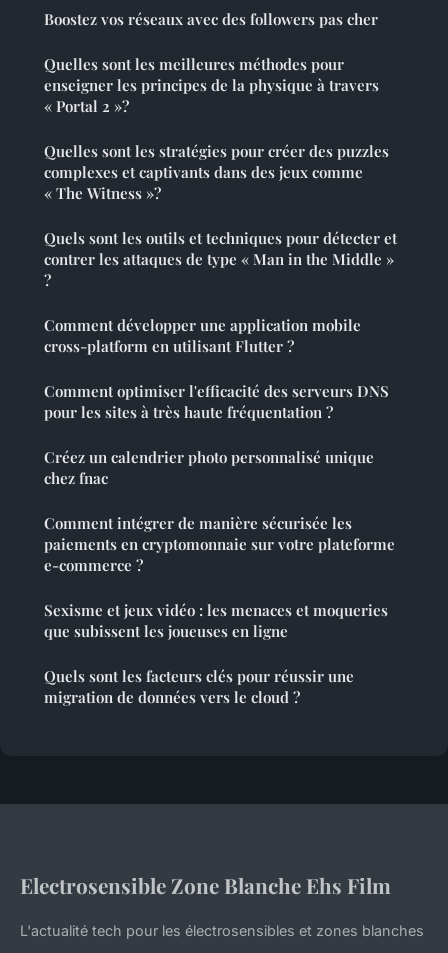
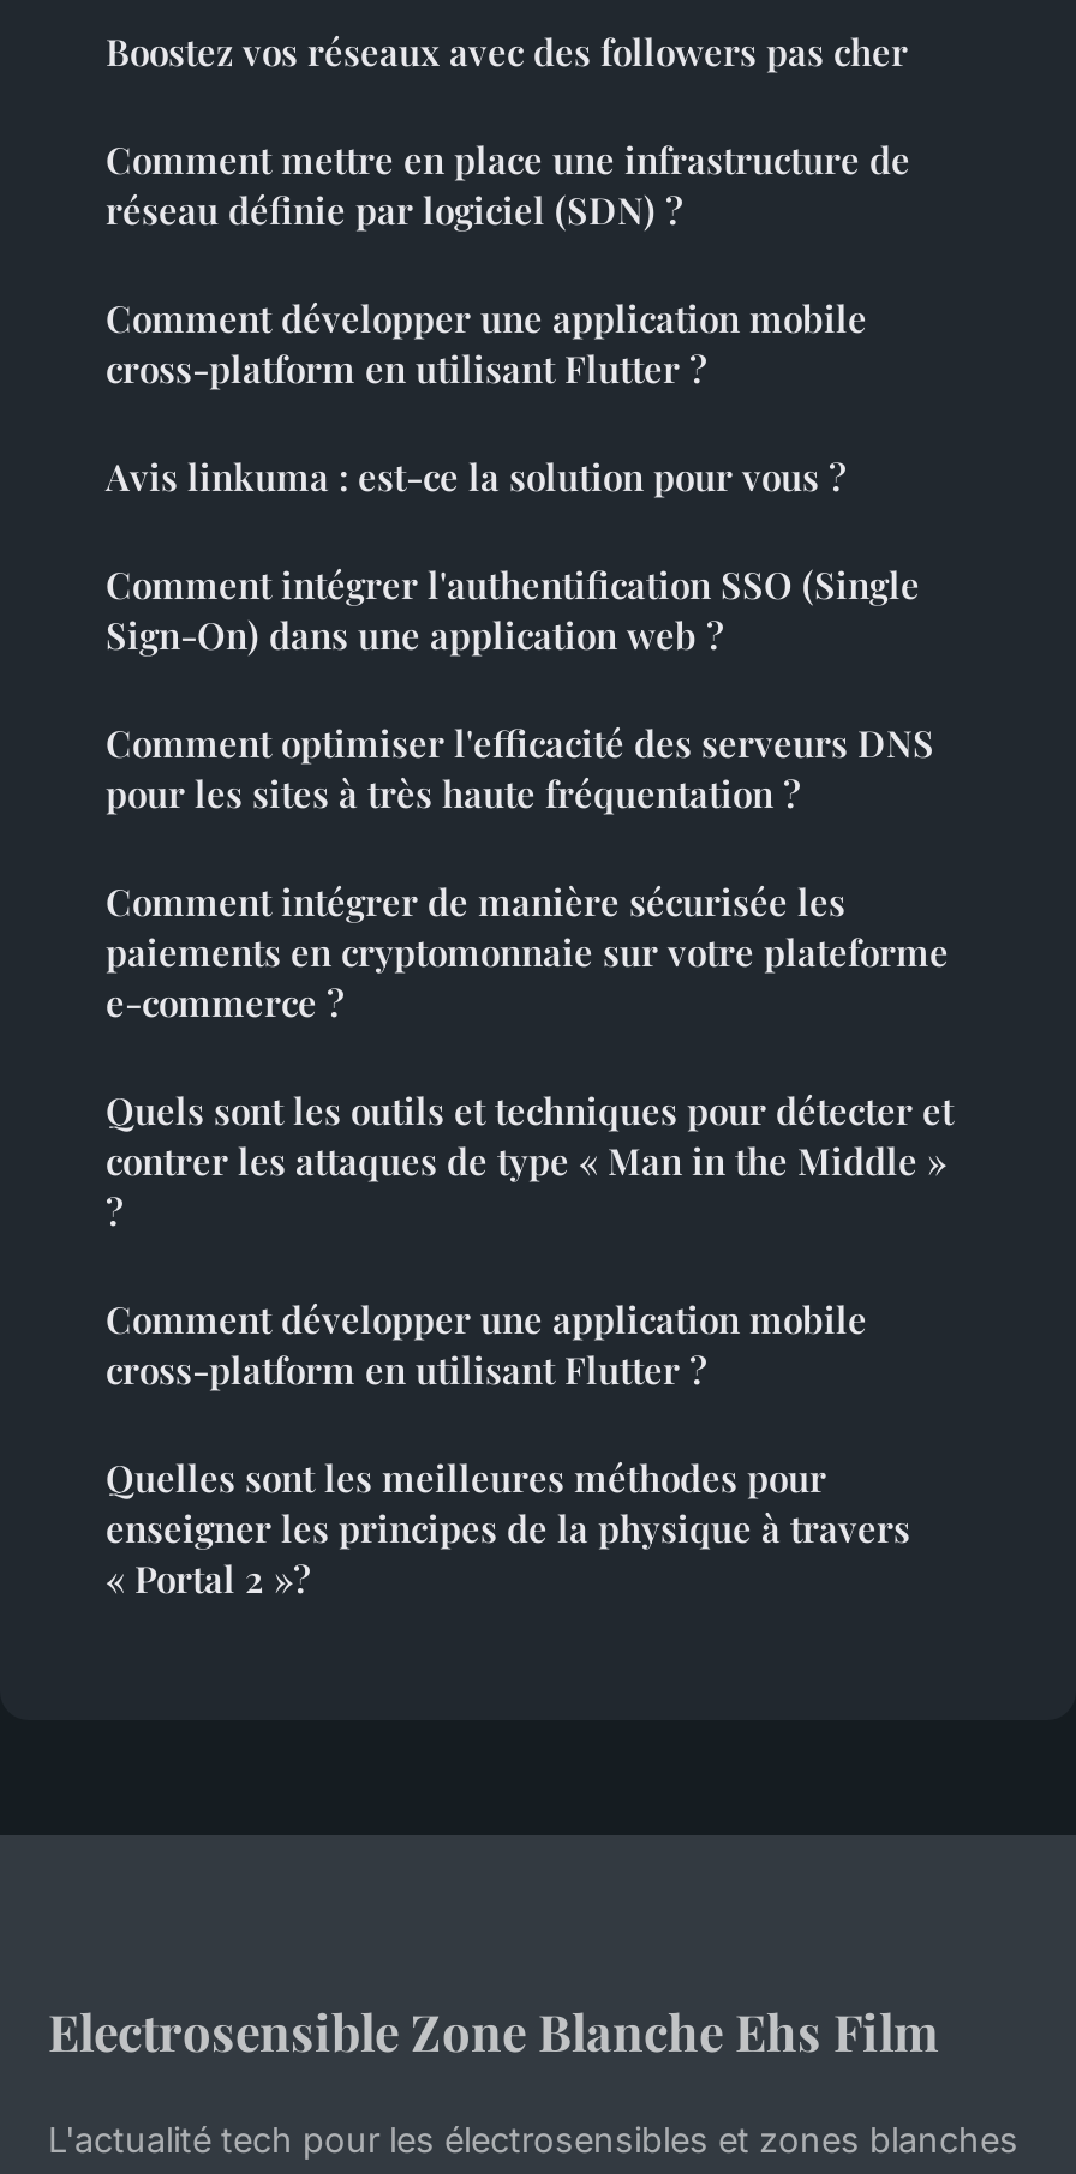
moved [44,54,379,116] -> [106,1454,910,1603]: Quelles sont les meilleures méthodes pour | enseigner les principes de la physique à travers | « Portal 2 »?
[44,141,389,203] Quelles sont les stratégies pour créer des puzzles | complexes et captivants dans des jeux comme | « The Witness »? -> [106,136,920,659] Comment mettre en place une infrastructure de | réseau définie par logiciel (SDN) ? | Comment développer une application mobile | cross-platform en utilisant Flutter ? | Avis linkuma : est-ce la solution pour vous ? | Comment intégrer l'authentification SSO (Single | Sign-On) dans une application web ?
moved [44,228,397,356] -> [106,1086,954,1394]: Quels sont les outils et techniques pour détecter et | contrer les attaques de type « Man in the Middle » | Comment développer une application mobile | cross-platform en utilisant Flutter ?
moved [44,381,389,422] -> [106,719,934,818]: Comment optimiser l'efficacité des serveurs DNS | pour les sites à très haute fréquentation ?
[44,447,388,707] Créez un calendrier photo personnalisé unique | chez fnac | Sexisme et jeux vidéo : les menaces et moqueries | que subissent les joueuses en ligne | Quels sont les facteurs clés pour réussir une | migration de données vers le cloud ? -> none
moved [44,513,395,575] -> [106,878,949,1026]: Comment intégrer de manière sécurisée les | paiements en cryptomonnaie sur votre plateforme | e-commerce ?

